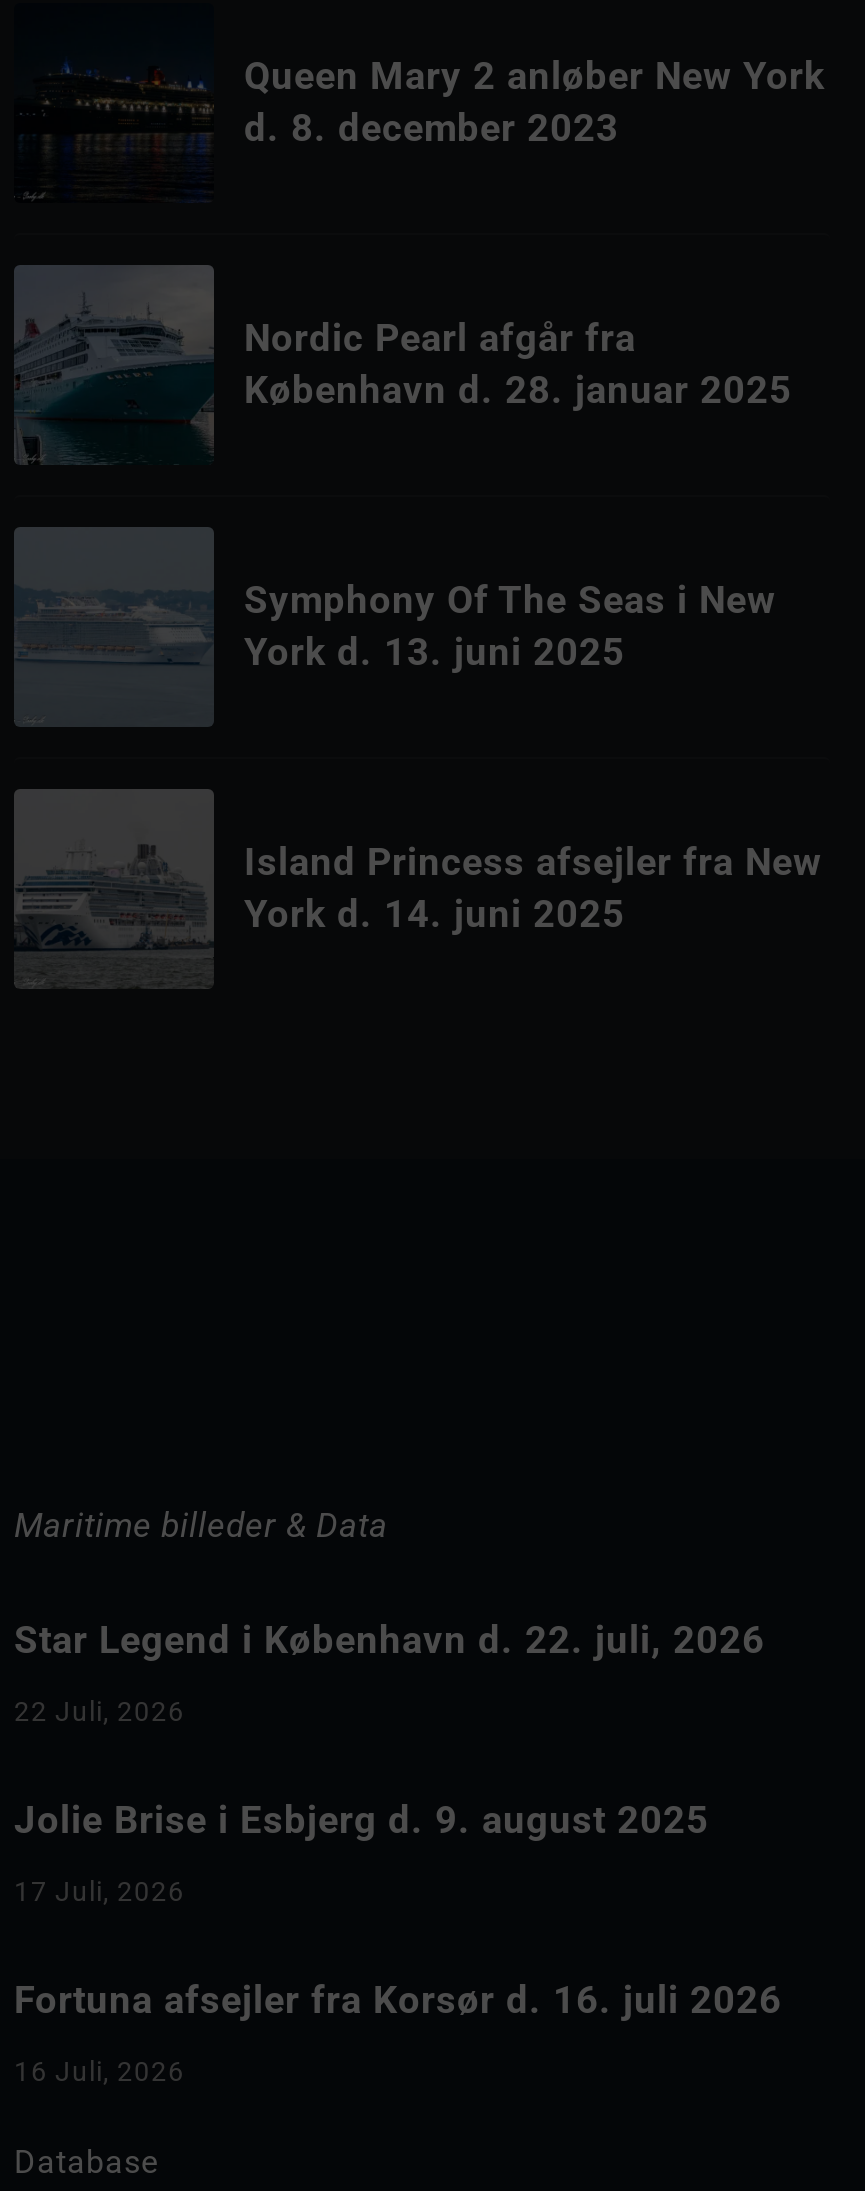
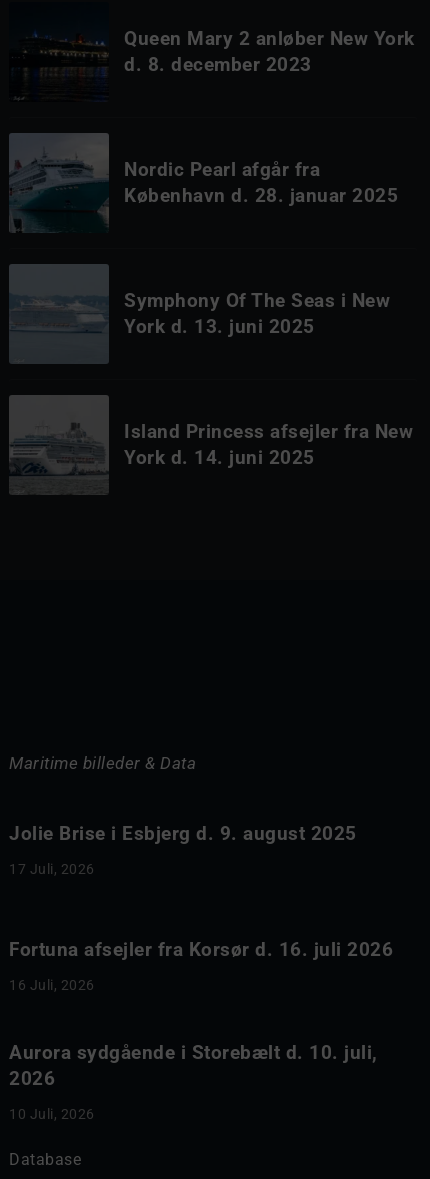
[14,1617,765,1727] Star Legend i København d. 22. juli, 2026 | 22 Juli, 2026 -> none
moved [14,1797,709,1907] -> [9,822,356,877]: Jolie Brise i Esbjerg d. 9. august 2025 | 17 Juli, 2026
moved [14,1977,782,2087] -> [9,938,393,993]: Fortuna afsejler fra Korsør d. 16. juli 2026 | 16 Juli, 2026
none -> [9,1041,377,1122] Aurora sydgående i Storebælt d. 10. juli, | 2026 | 10 Juli, 2026

